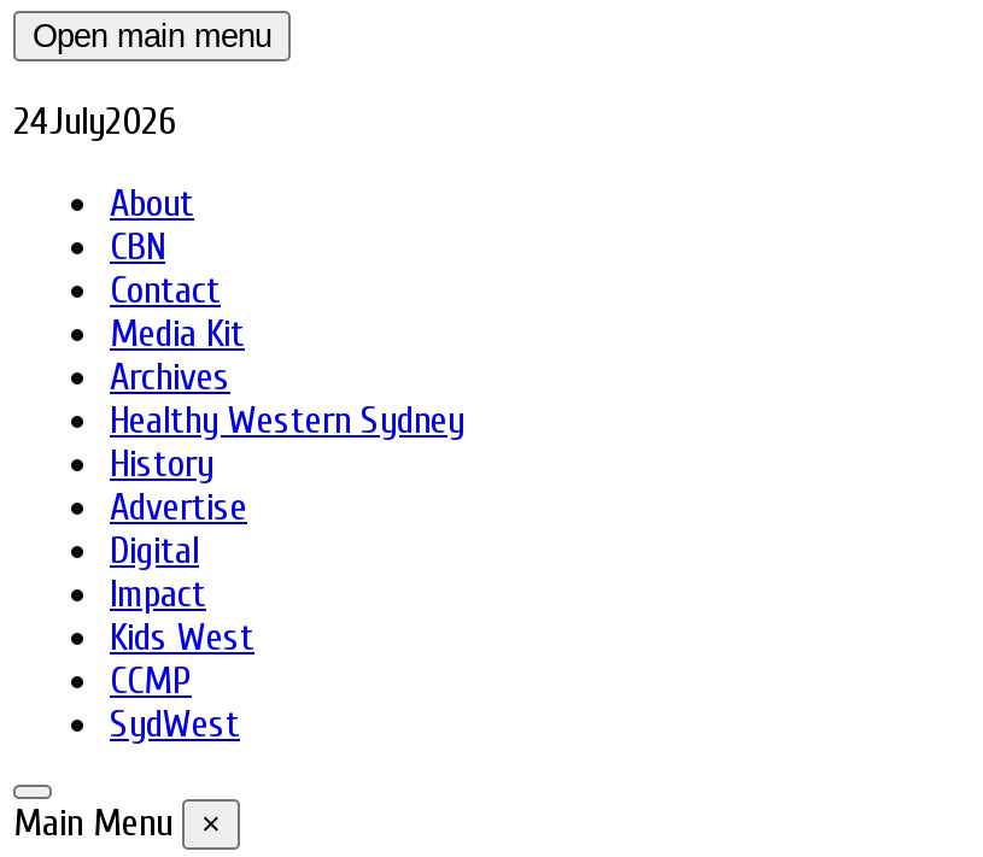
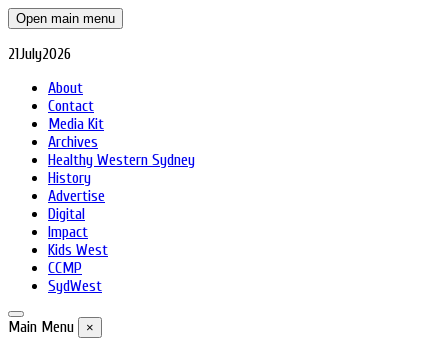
[13,100,175,143] 24July2026 -> [8,45,71,63] 21July2026
[110,225,165,269] CBN -> none

